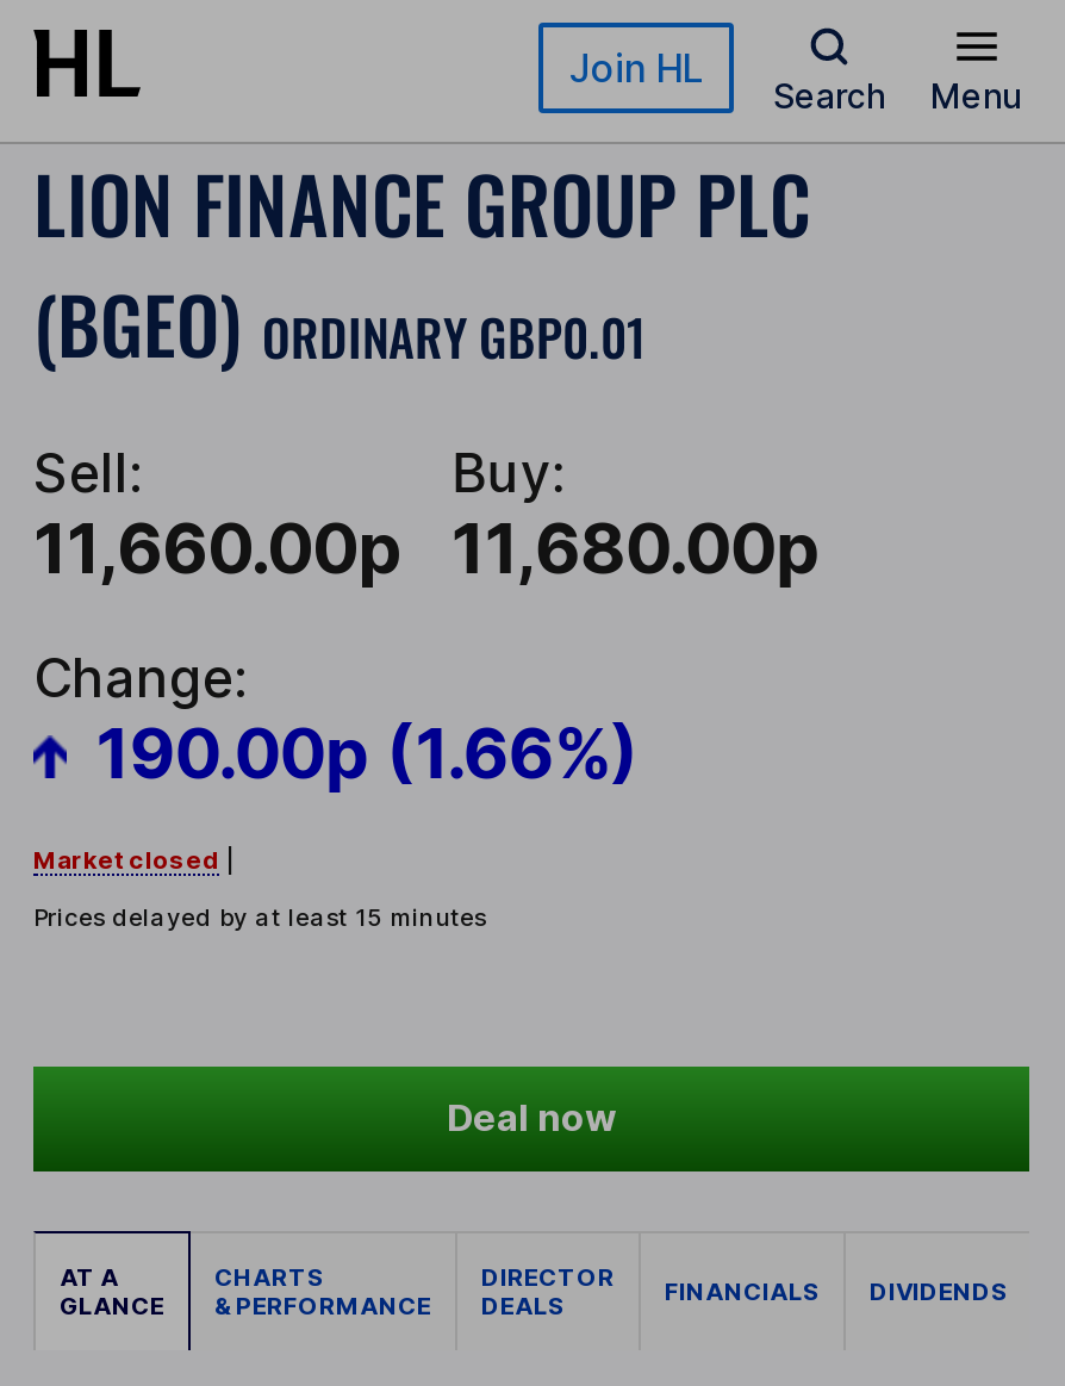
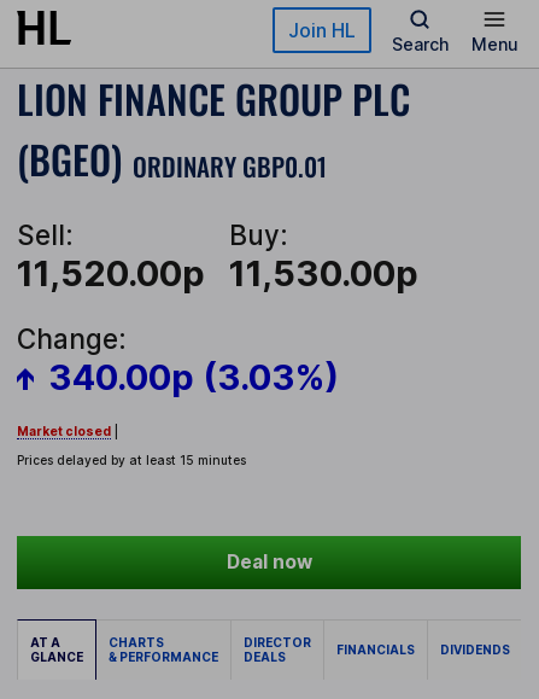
[33,506,403,589] 11,660.00p -> [17,252,205,294] 11,520.00p
[451,506,821,589] 11,680.00p -> [230,252,419,294] 11,530.00p
[96,712,639,795] 190.00p (1.66%) -> [48,356,339,399] 340.00p (3.03%)

